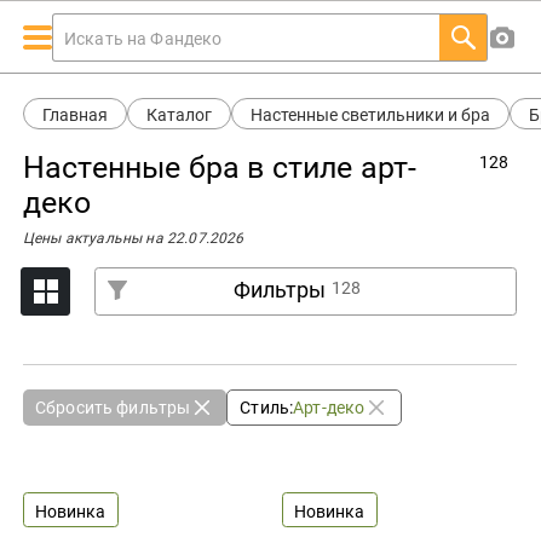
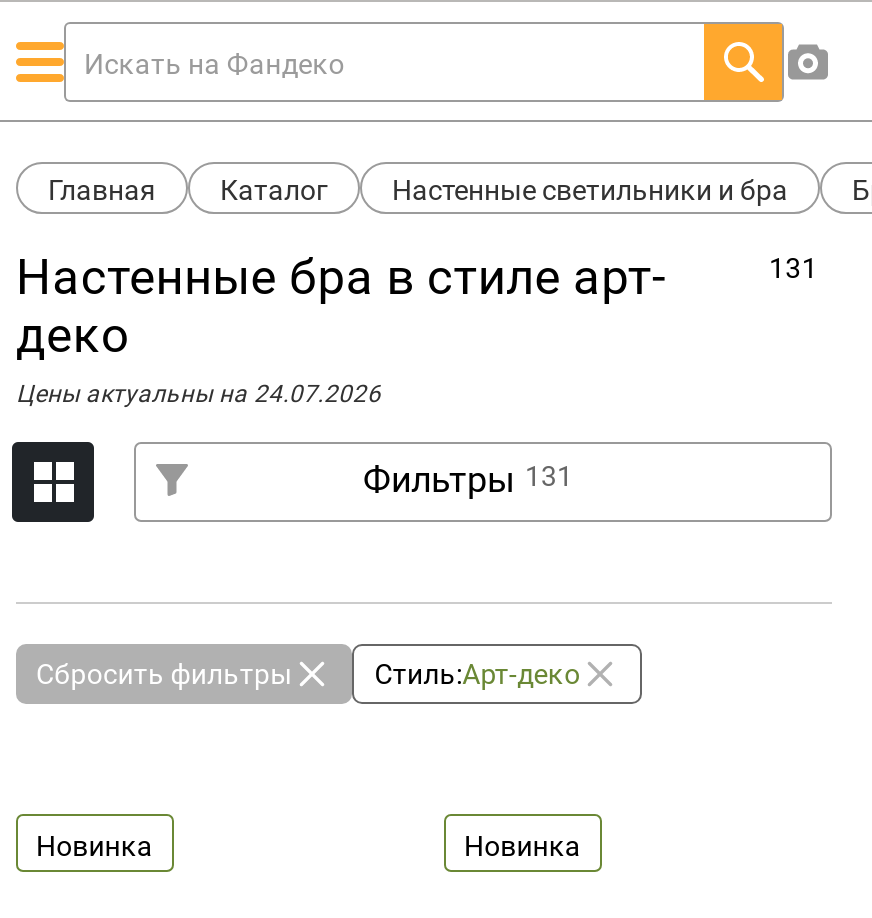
[479,152,508,172] 128 -> [769,252,818,284] 131
[23,230,244,247] Цены актуальны на 22.07.2026 -> [16,380,381,408] Цены актуальны на 24.07.2026
[233,277,360,302] Фильтры 128 -> [363,458,573,500] Фильтры 131

